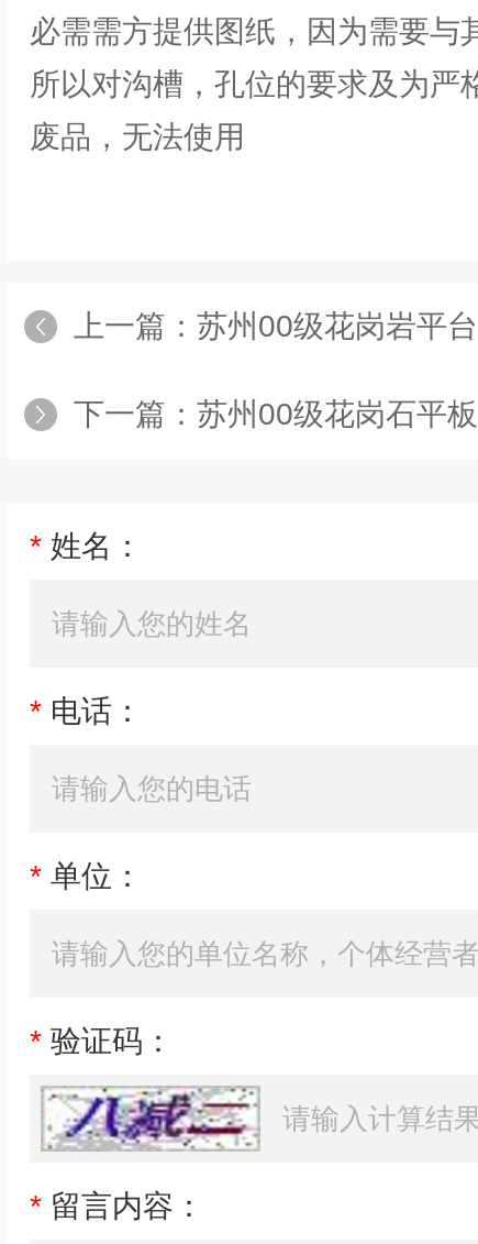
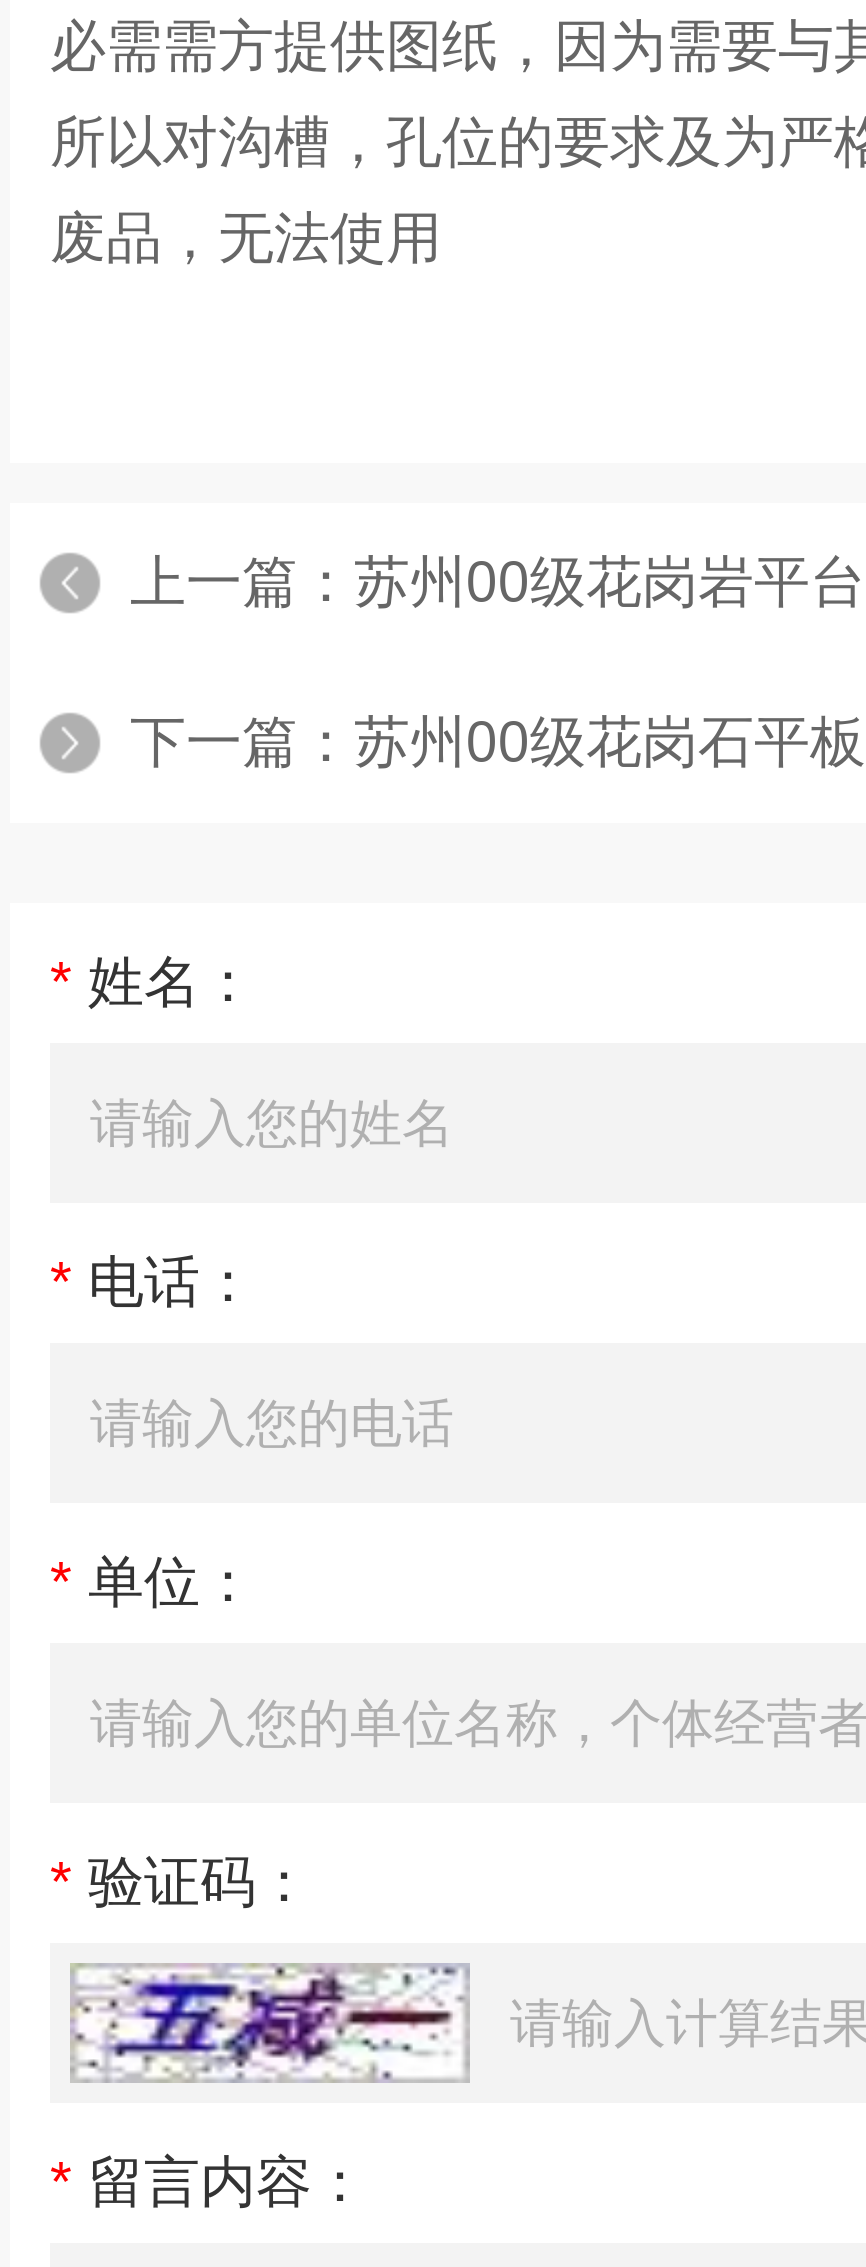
[41,1086,259,1152] [image] -> [70,1963,466,2083] [image]

